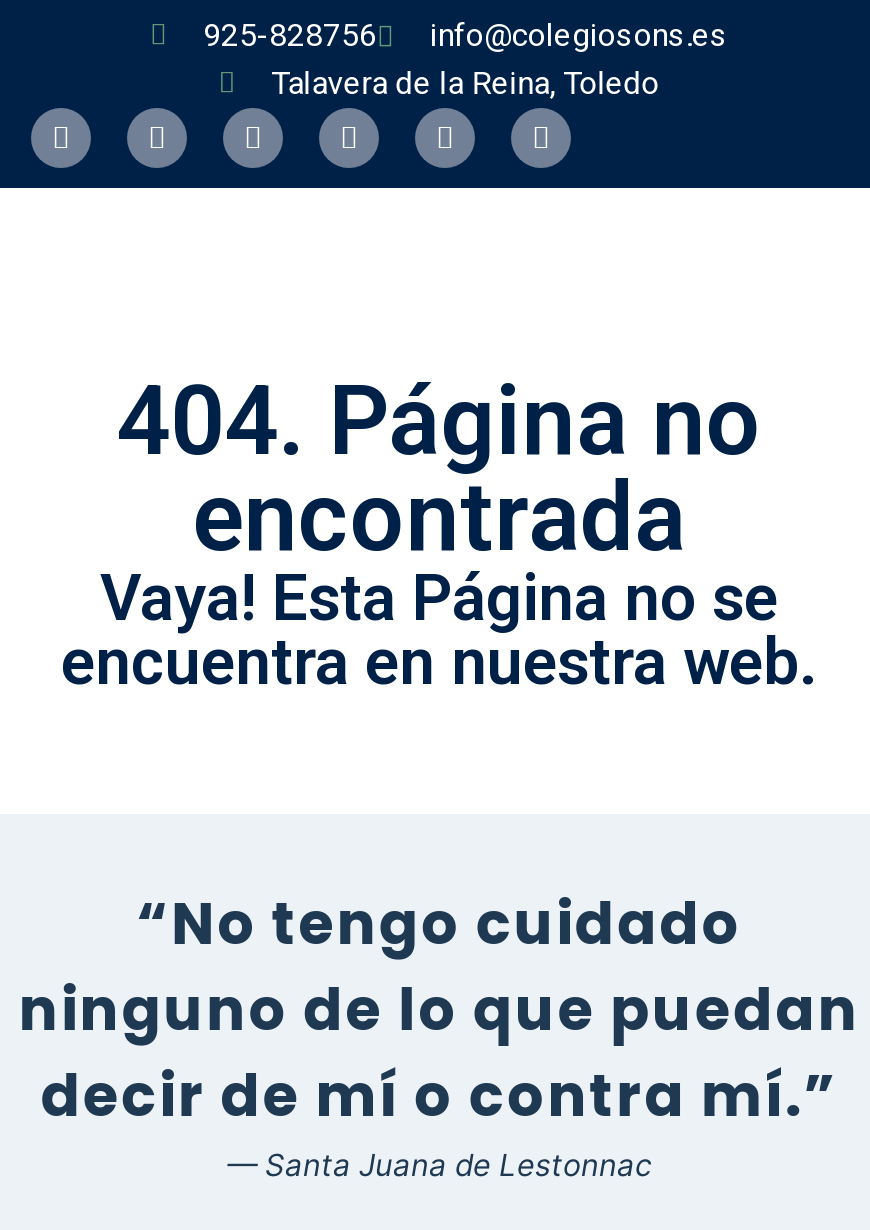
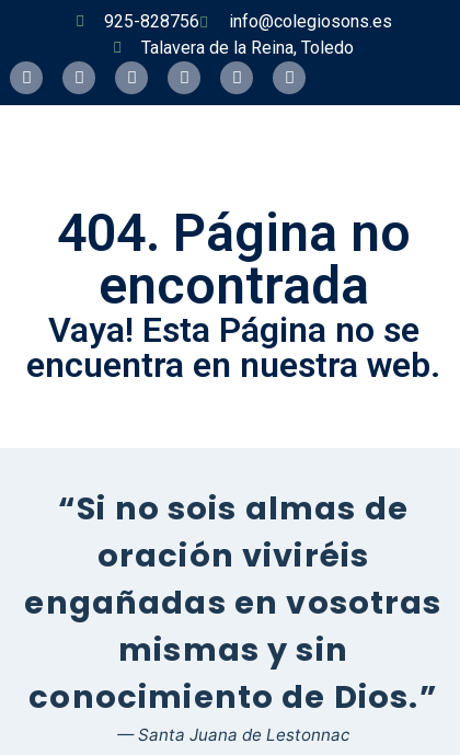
[18,884,860,1136] “No tengo cuidado | ninguno de lo que puedan | decir de mí o contra mí.” -> [25,487,442,719] “Si no sois almas de | oración viviréis | engañadas en vosotras | mismas y sin | conocimiento de Dios.”

